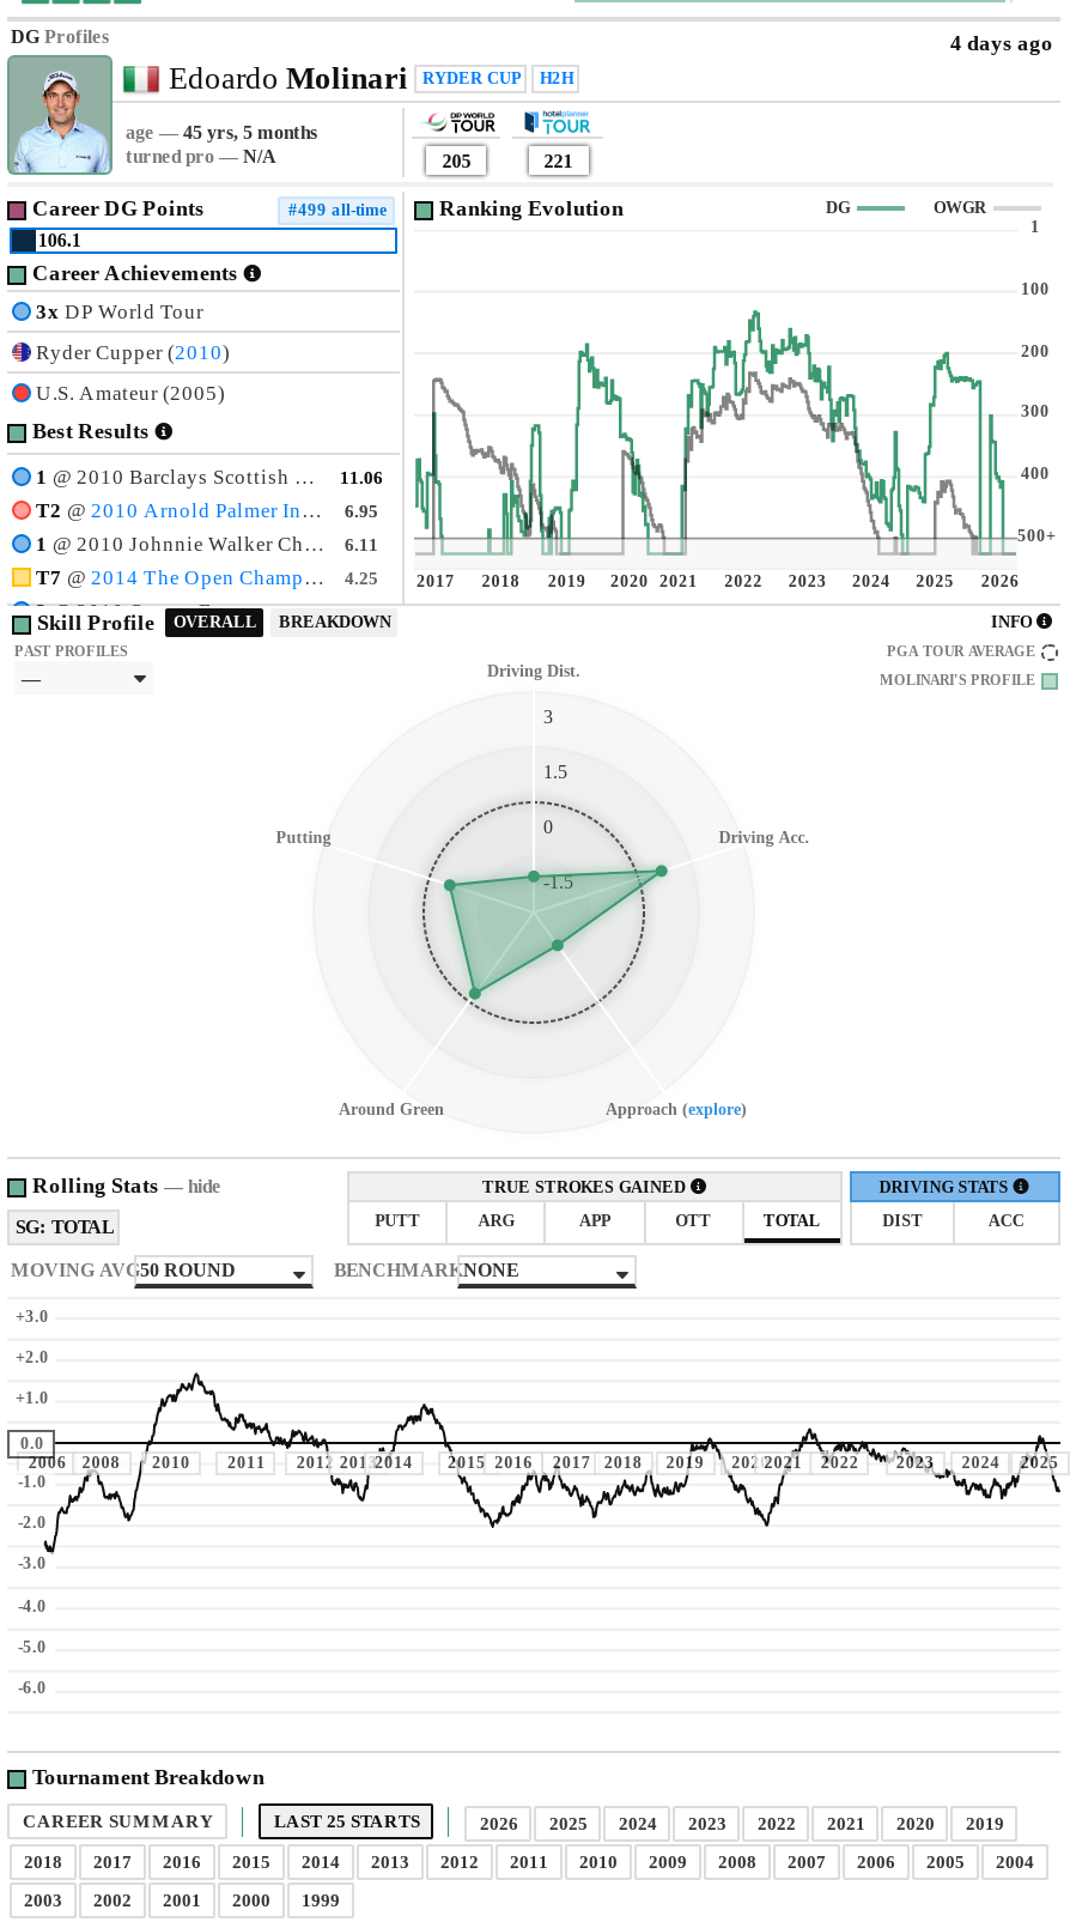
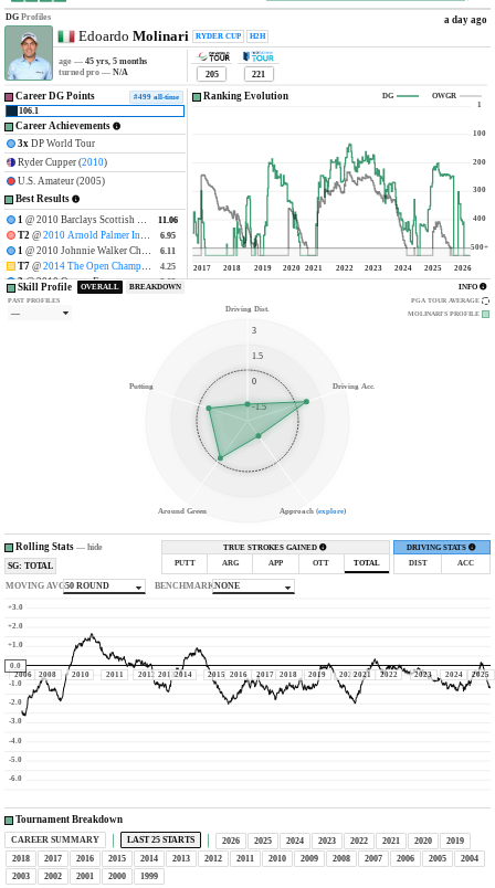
[950,31,1053,55] 4 days ago -> [444,14,487,25] a day ago

